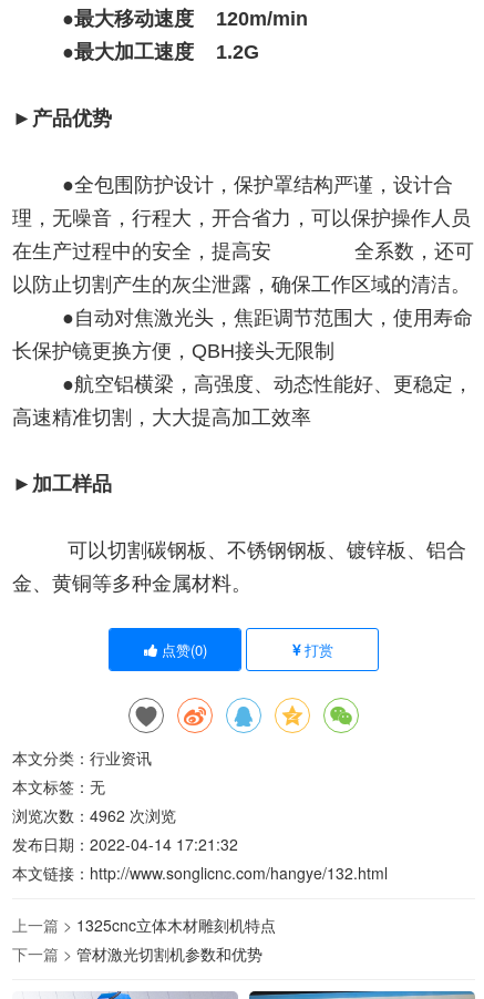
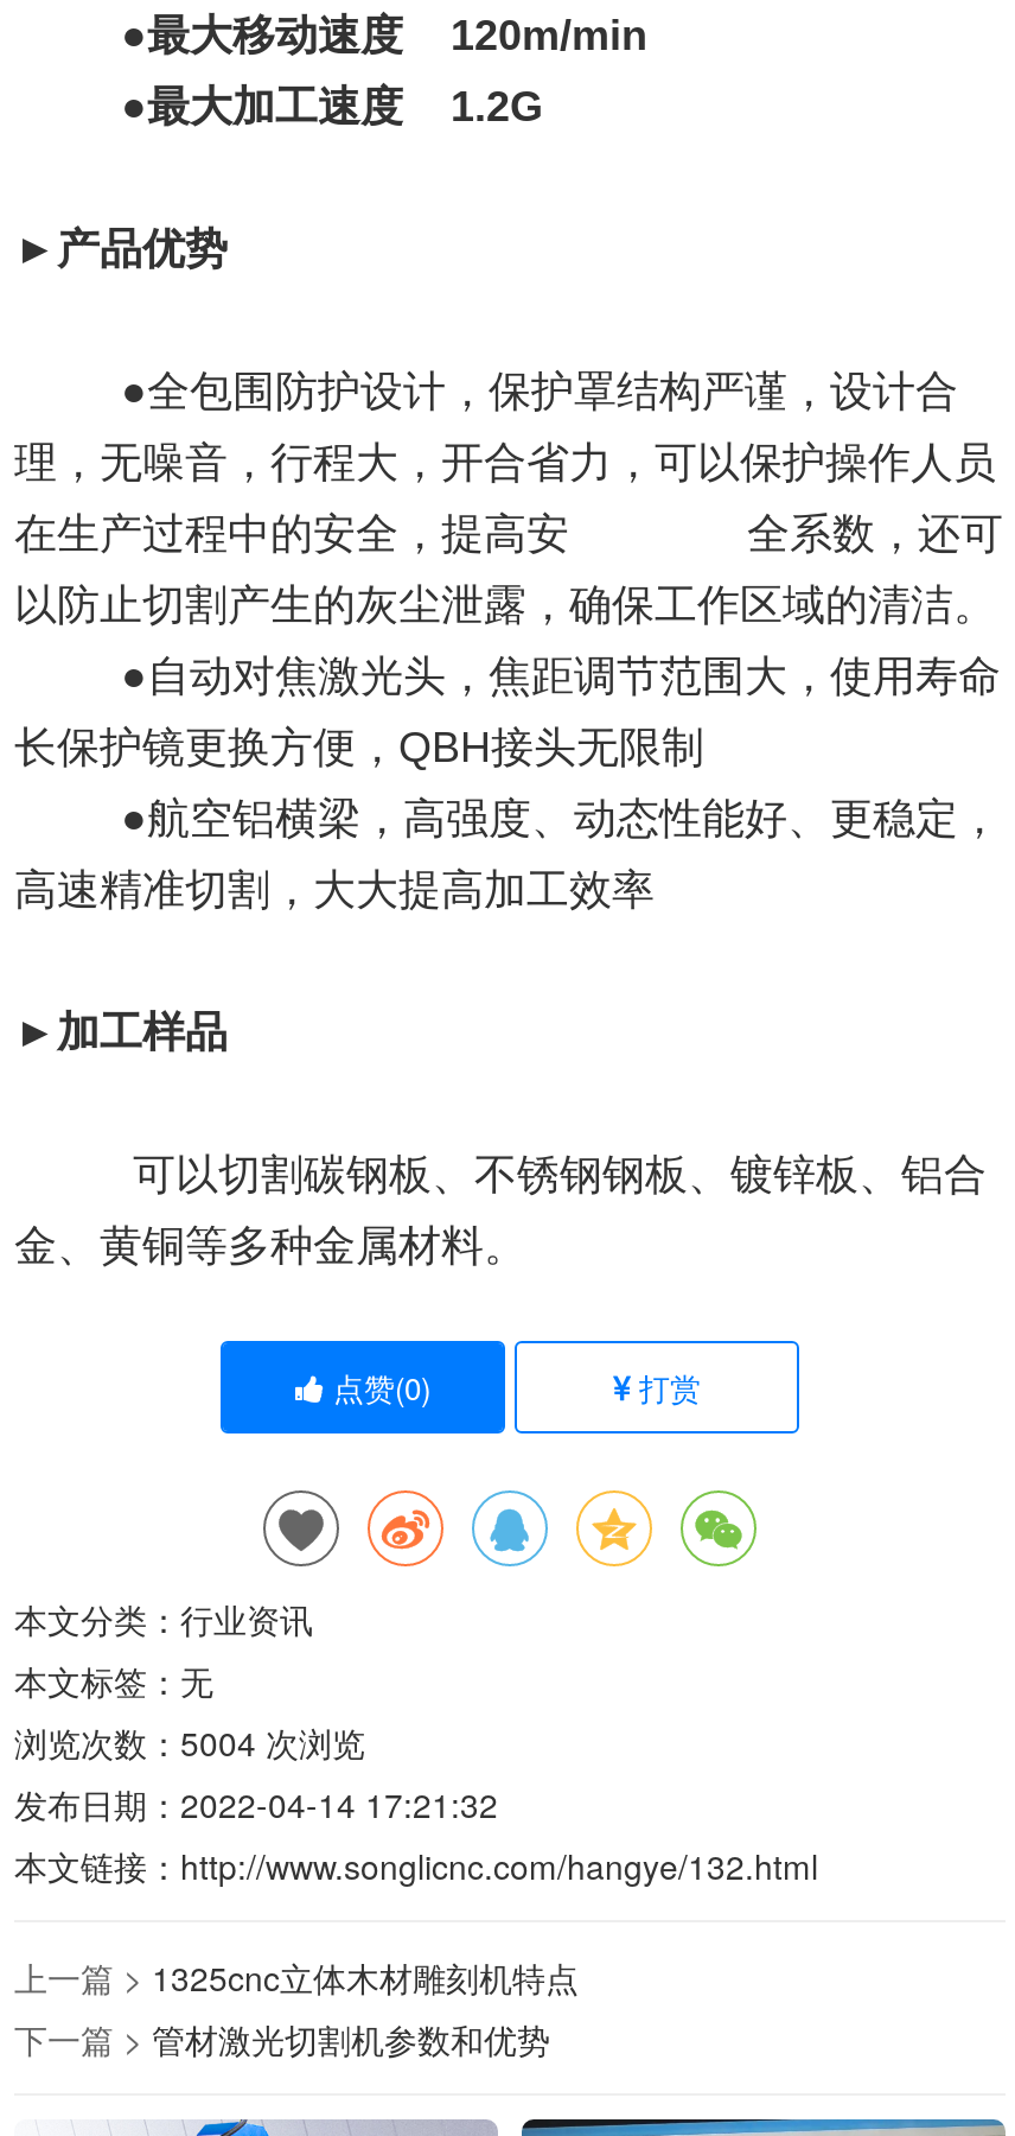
[12,804,176,826] 浏览次数：4962次浏览 -> [14,1718,365,1766] 浏览次数：5004次浏览

